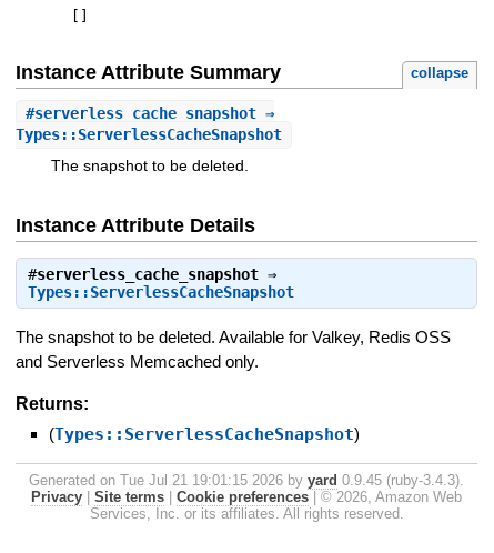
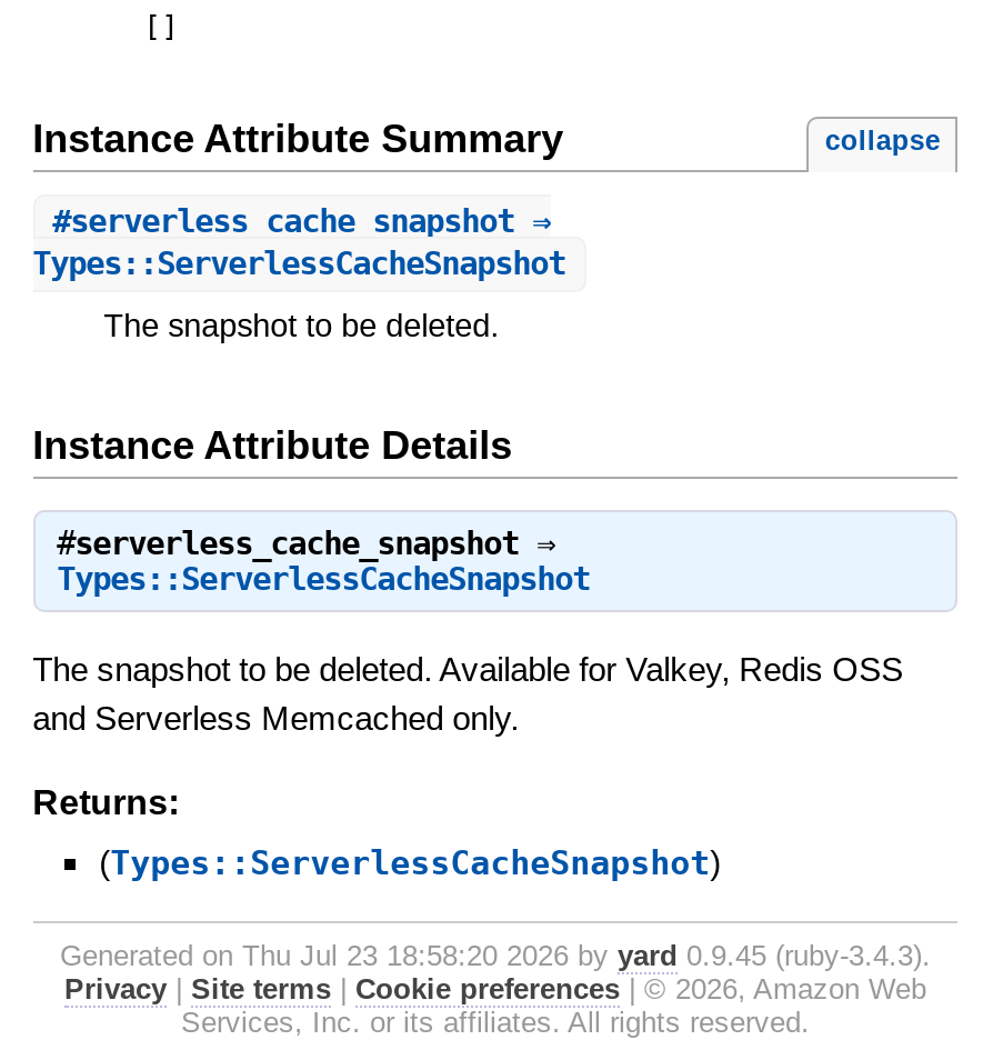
[29,472,464,488] Generated on Tue Jul 21 19:01:15 2026 by yard 0.9.45 (ruby-3.4.3). -> [60,939,931,972] Generated on Thu Jul 23 18:58:20 2026 by yard 0.9.45 (ruby-3.4.3).

